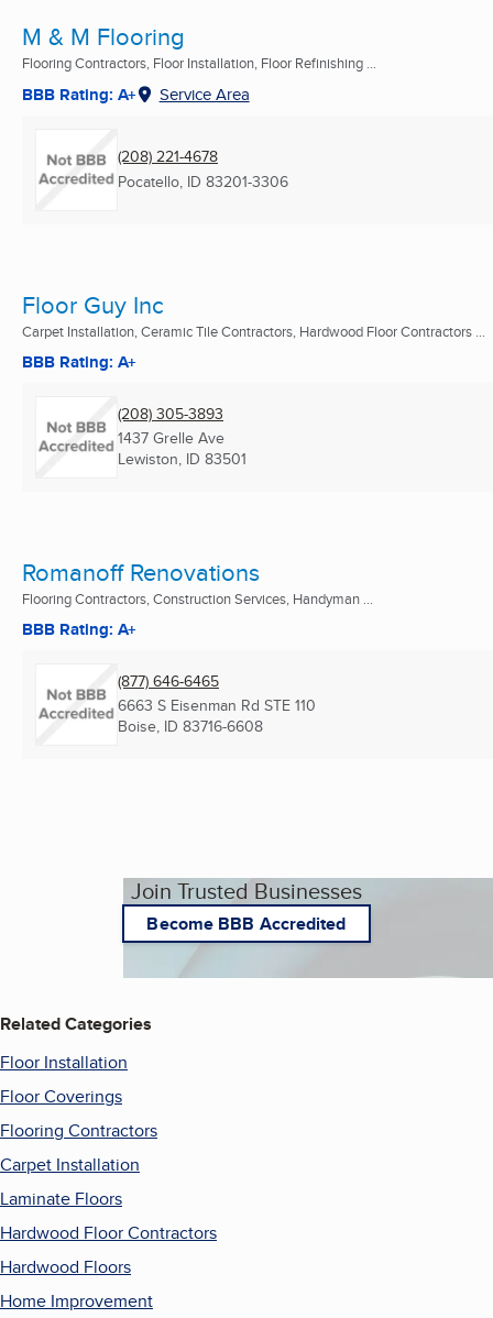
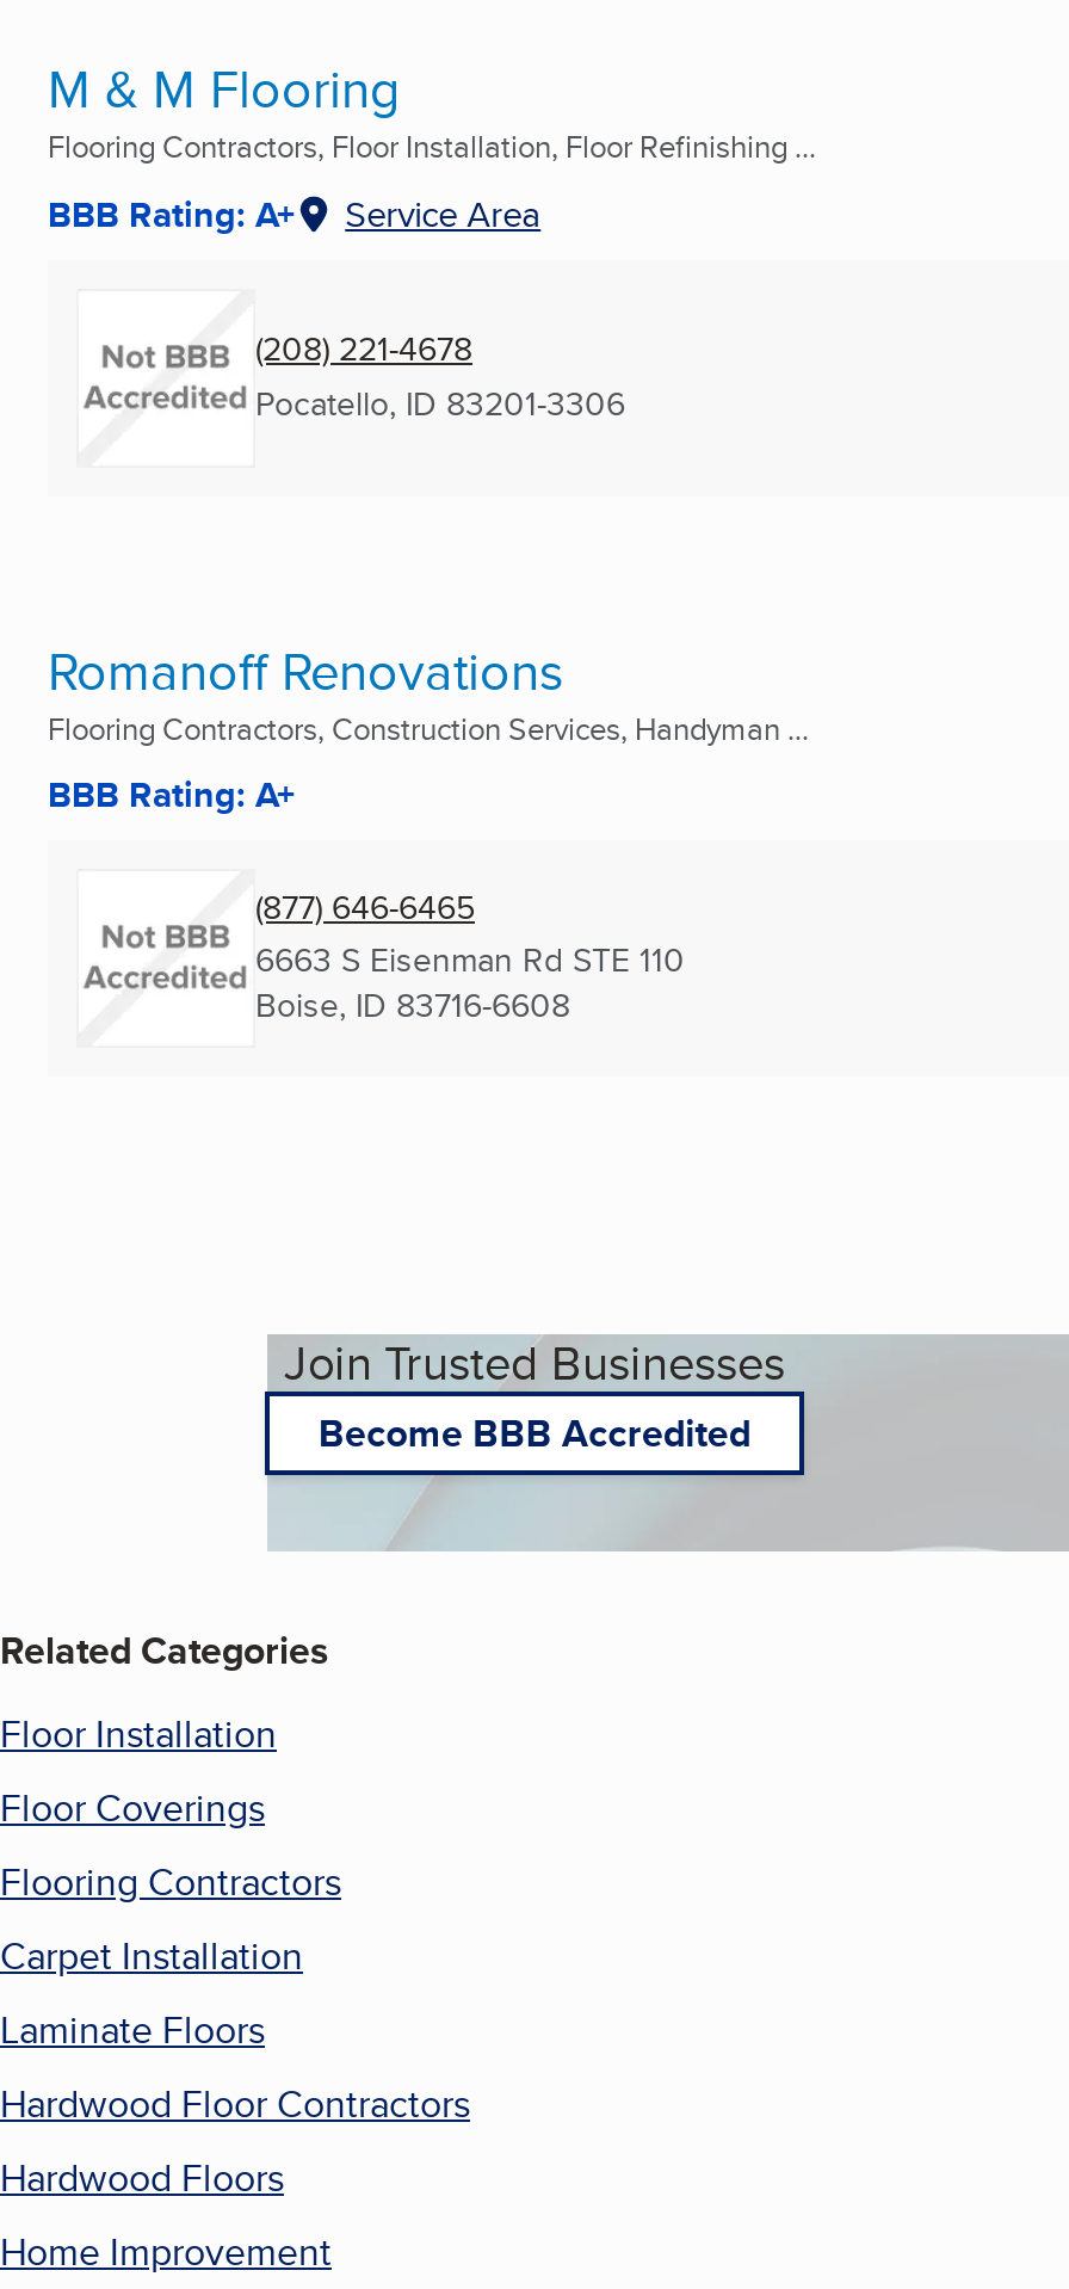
[22,287,485,470] Floor Guy Inc | Carpet Installation, Ceramic Tile Contractors, Hardwood Floor Contractors ... | BBB Rating: A+ | (208) 305-3893 | 1437 Grelle Ave | Lewiston, ID 83501 -> none

